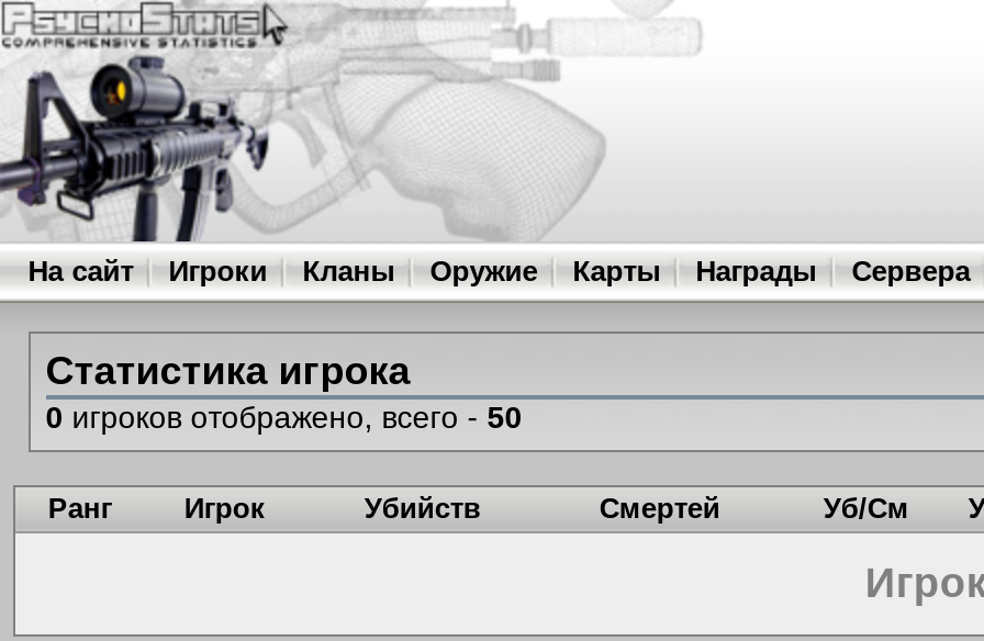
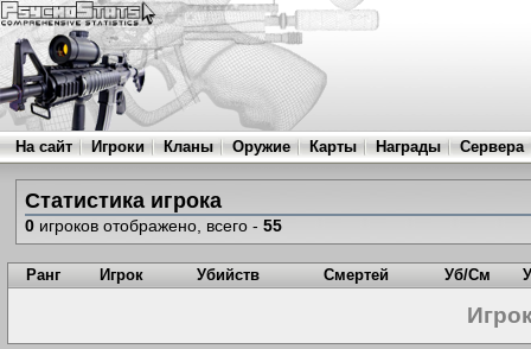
[46,399,522,434] 0игроков отображено, всего -50 -> [25,216,282,235] 0игроков отображено, всего -55

